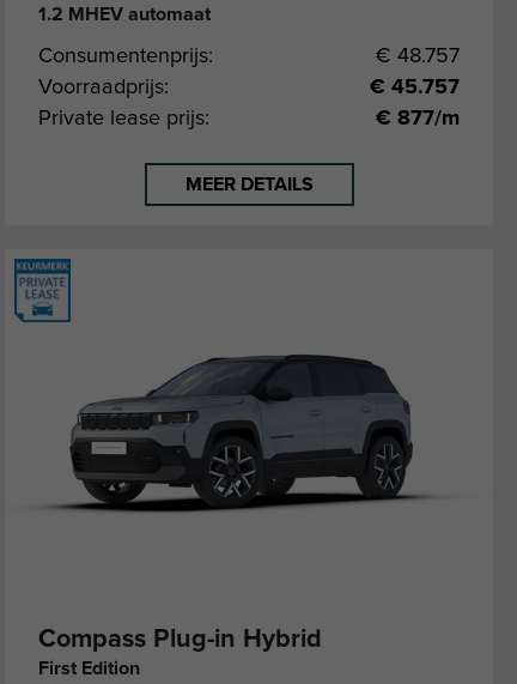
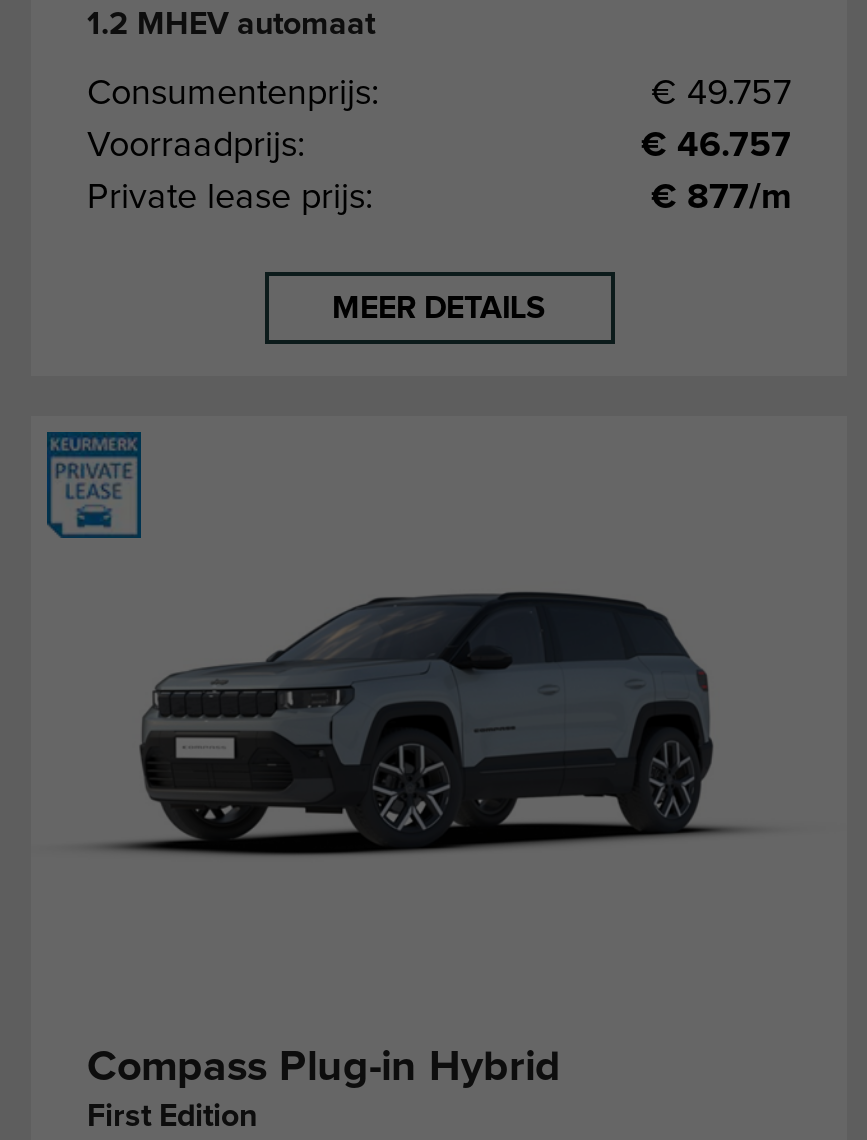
[376,45,460,67] € 48.757 -> [651,76,791,112] € 49.757
[370,76,460,98] € 45.757 -> [641,128,791,164] € 46.757

